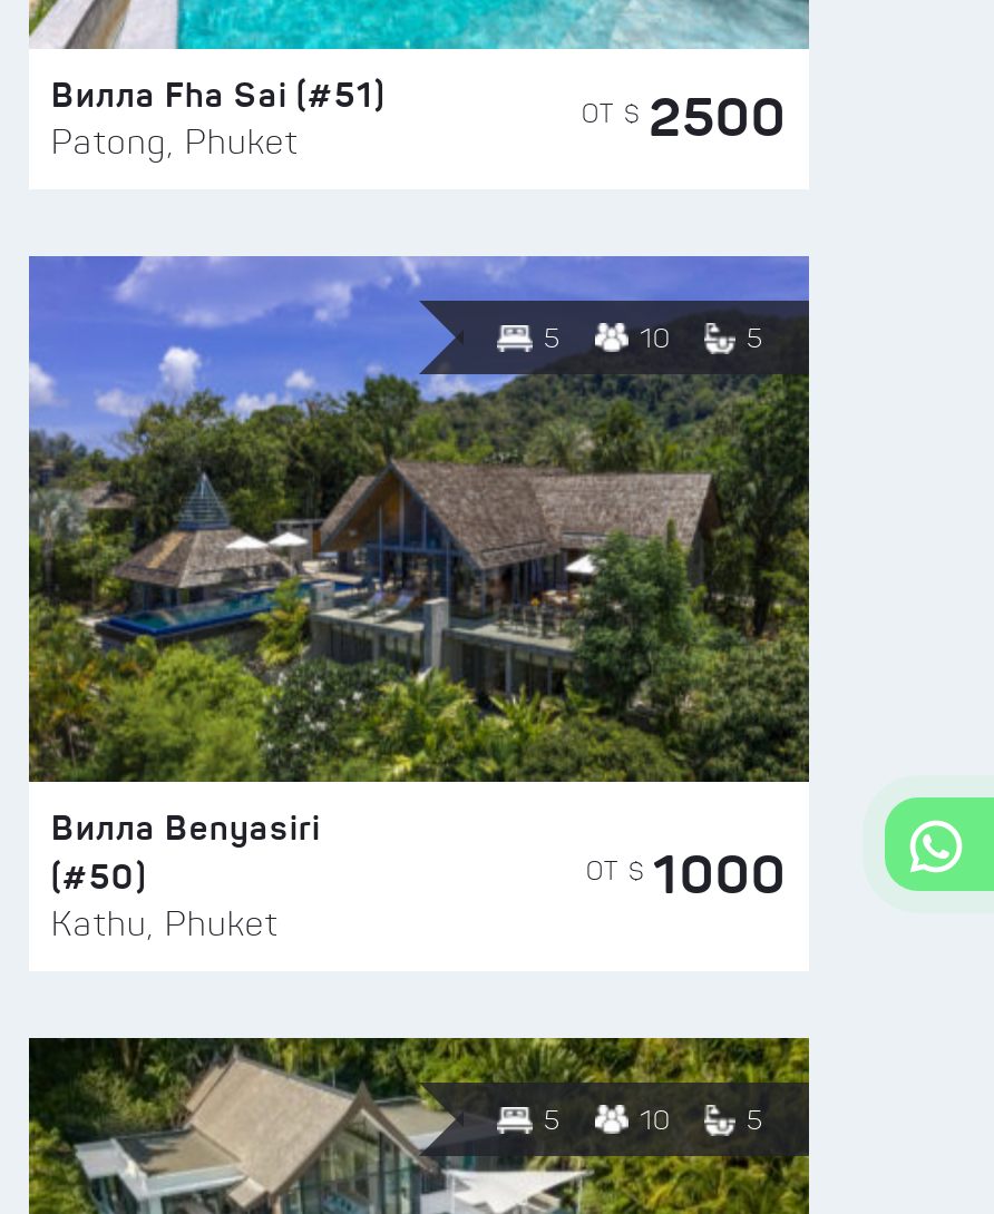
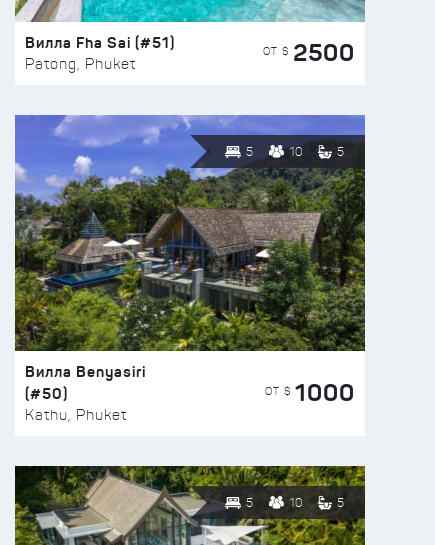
[883,795,987,893] [image] -> none

